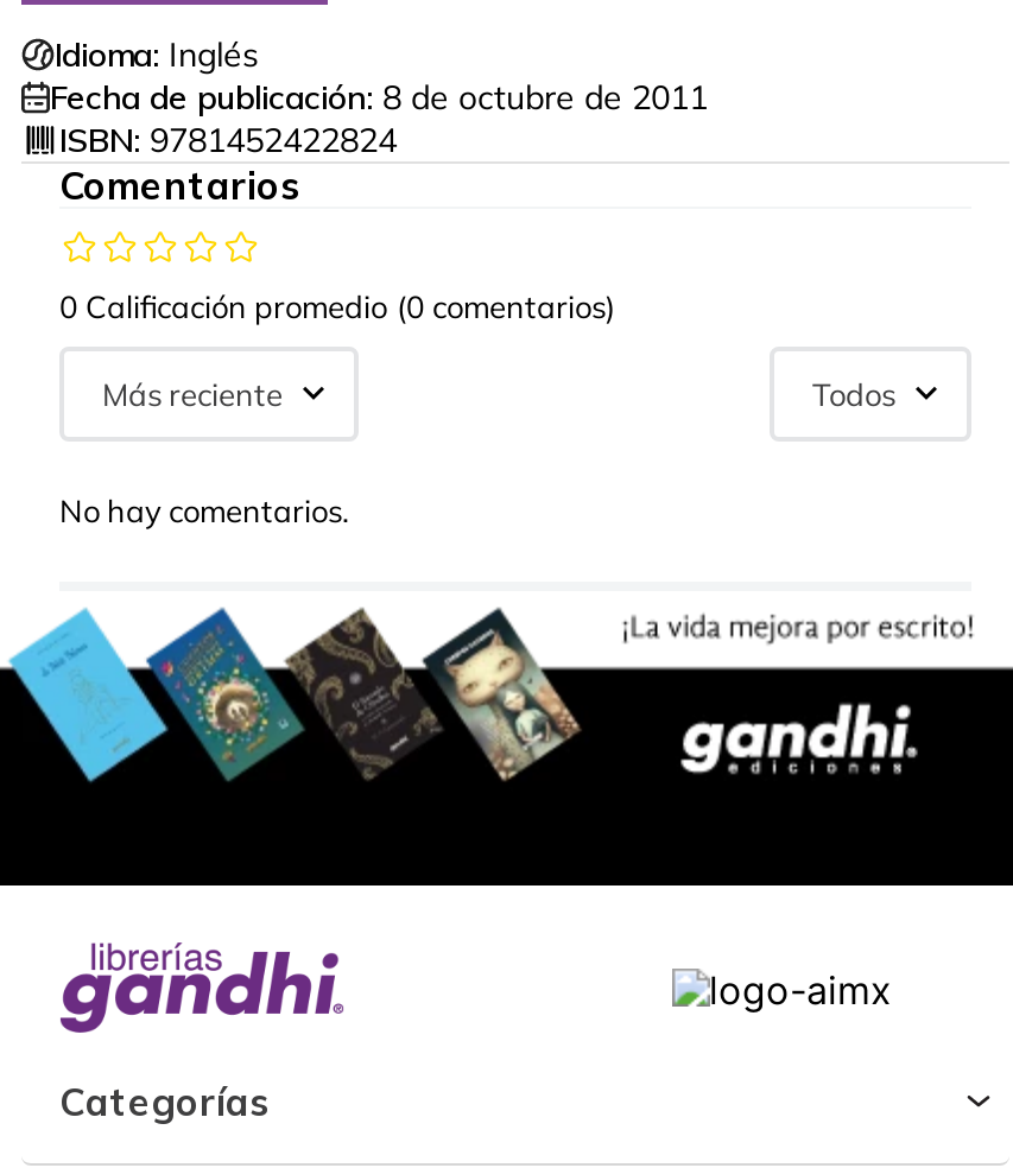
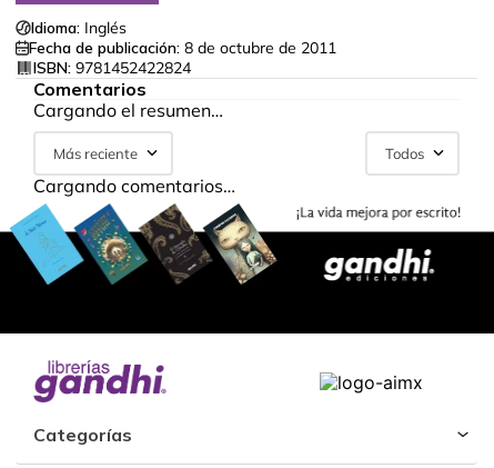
[59,287,615,325] 0 Calificación promedio (0 comentarios) -> [33,99,223,121] Cargando el resumen…
[59,491,349,529] No hay comentarios. -> [33,175,235,197] Cargando comentarios…

